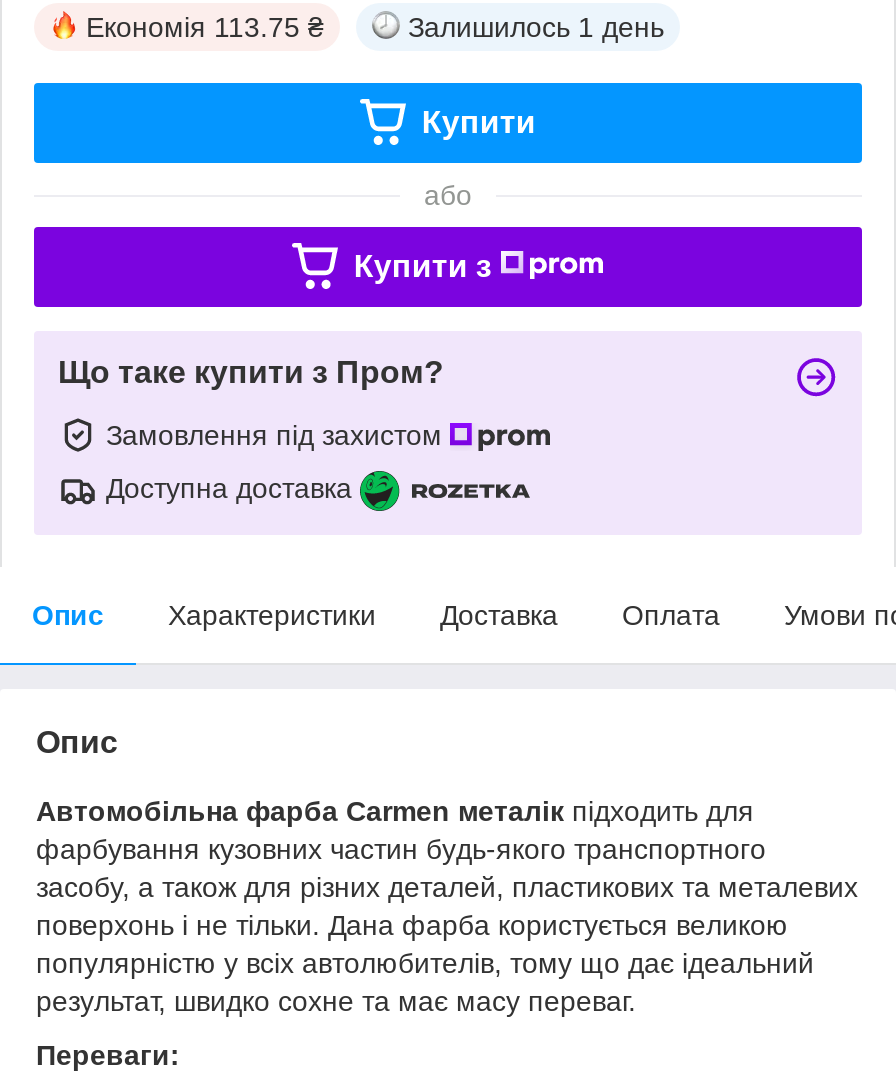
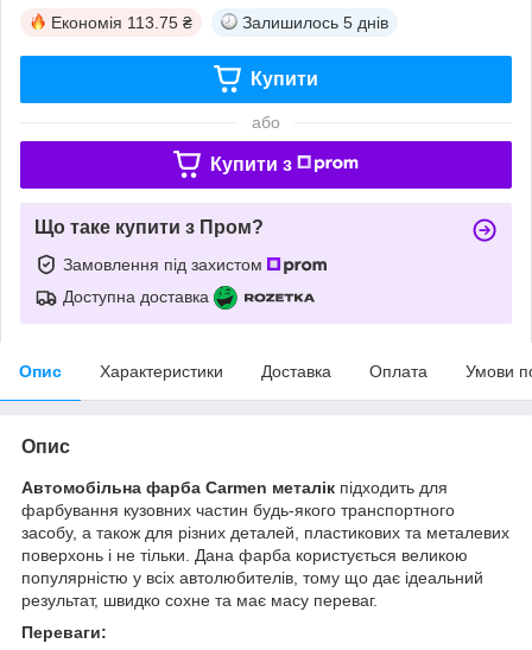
[408,11,664,43] Залишилось 1 день -> [242,13,388,32] Залишилось 5 днів

